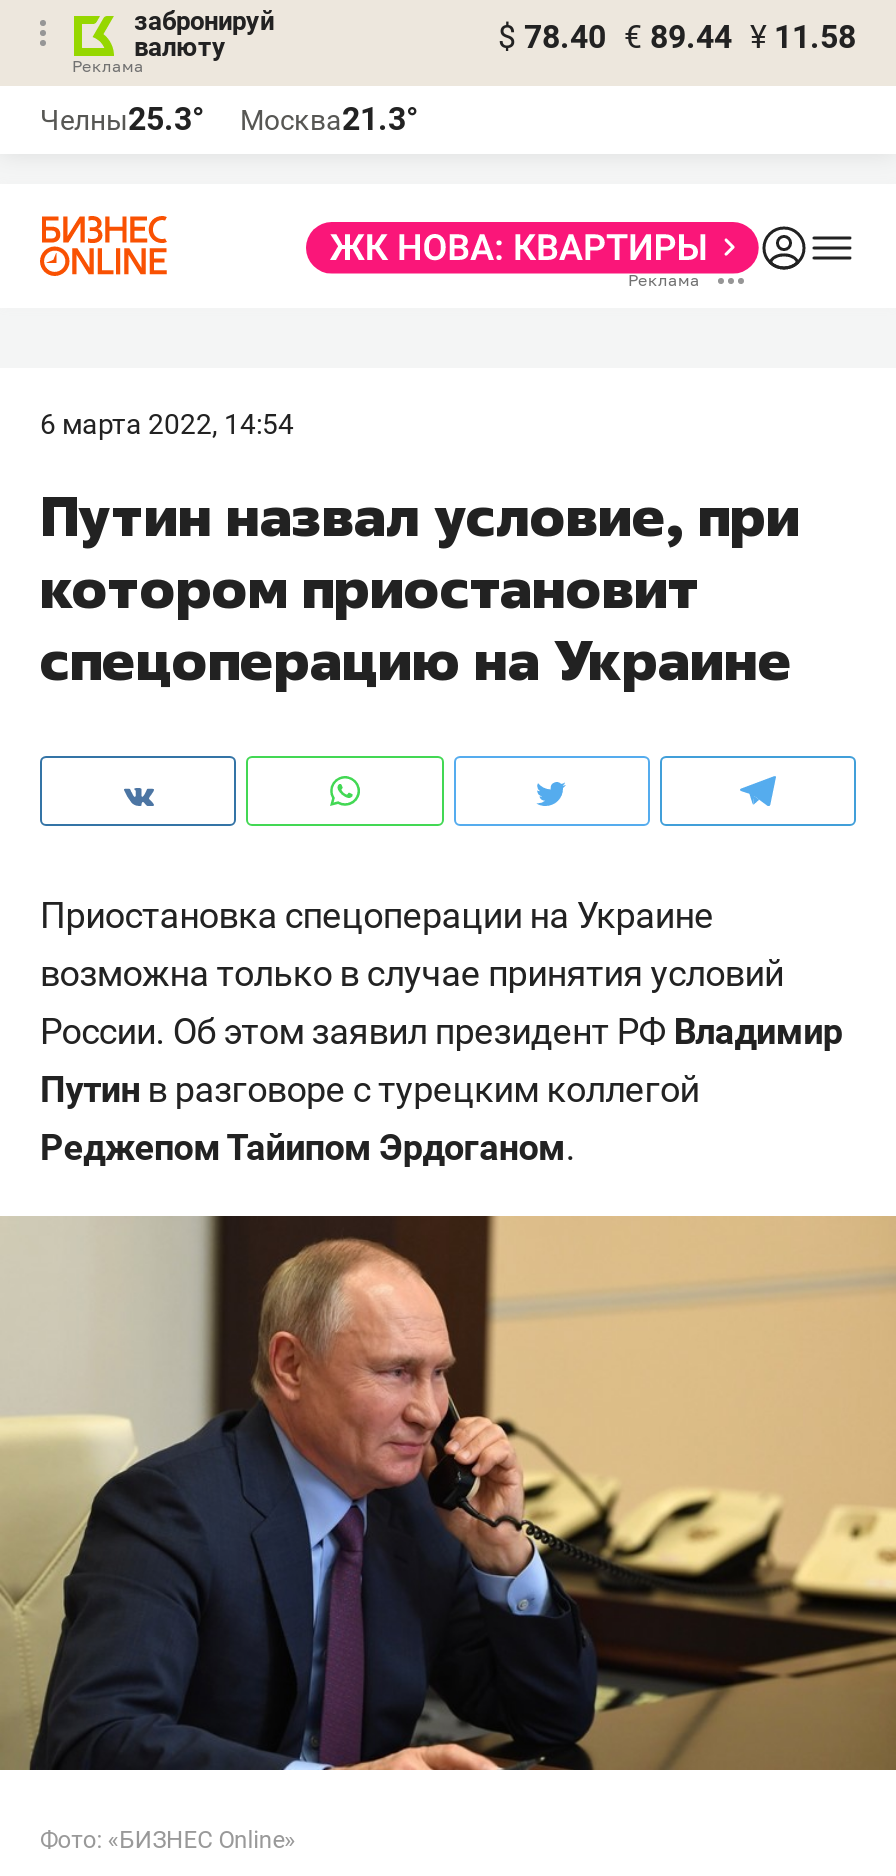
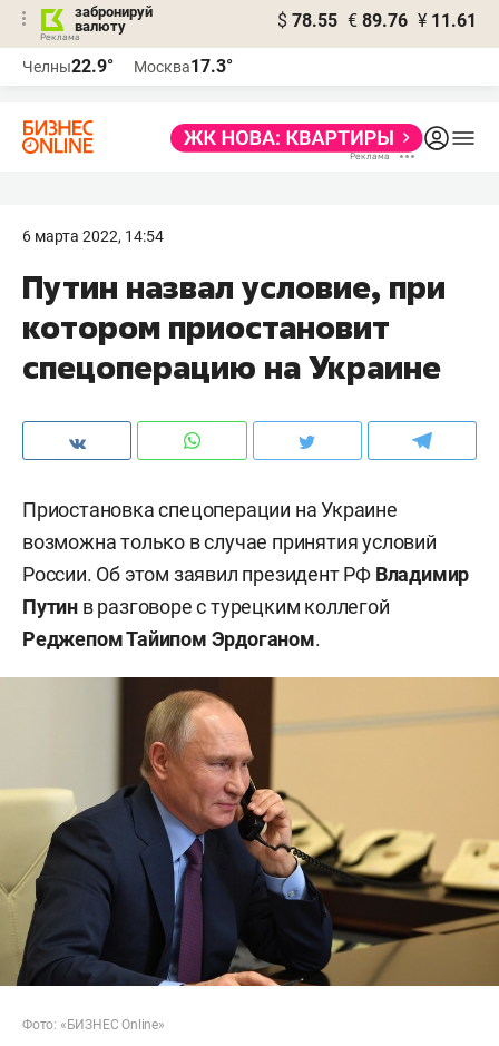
[498,18,856,56] $ 78.40 € 89.44 ¥ 11.58 -> [277,10,477,31] $ 78.55 € 89.76 ¥ 11.61
[40,100,204,138] Челны25.3° -> [22,56,114,77] Челны22.9°
[240,100,418,138] Москва21.3° -> [134,56,233,77] Москва17.3°

